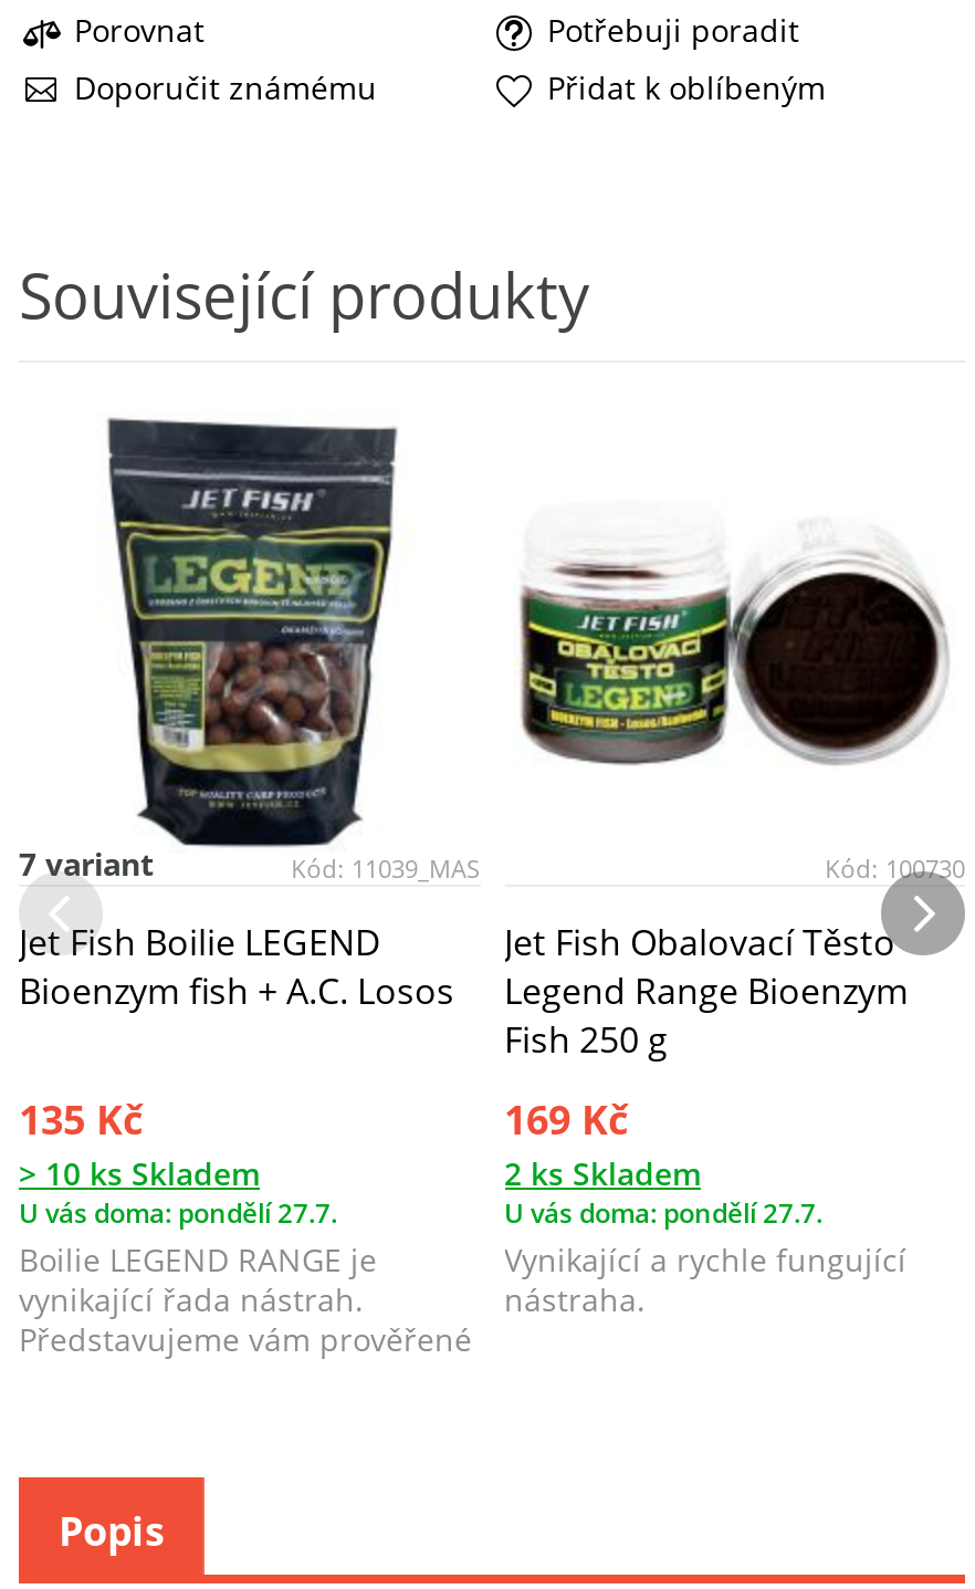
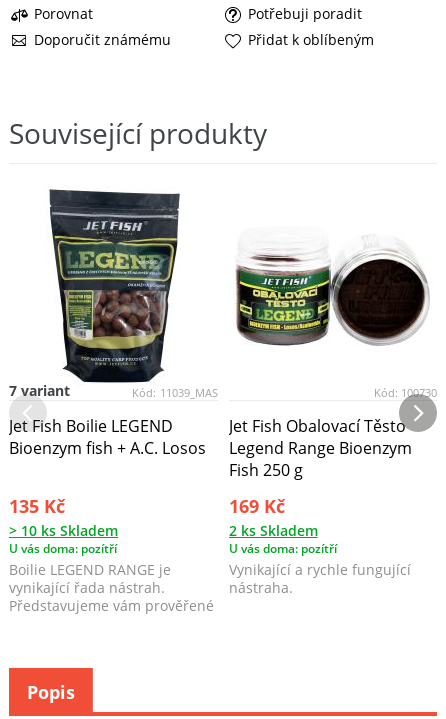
[19,1193,337,1229] U vás doma: pondělí 27.7. -> [9,540,117,556] U vás doma: pozítří
[504,1193,822,1229] U vás doma: pondělí 27.7. -> [228,540,336,556] U vás doma: pozítří

